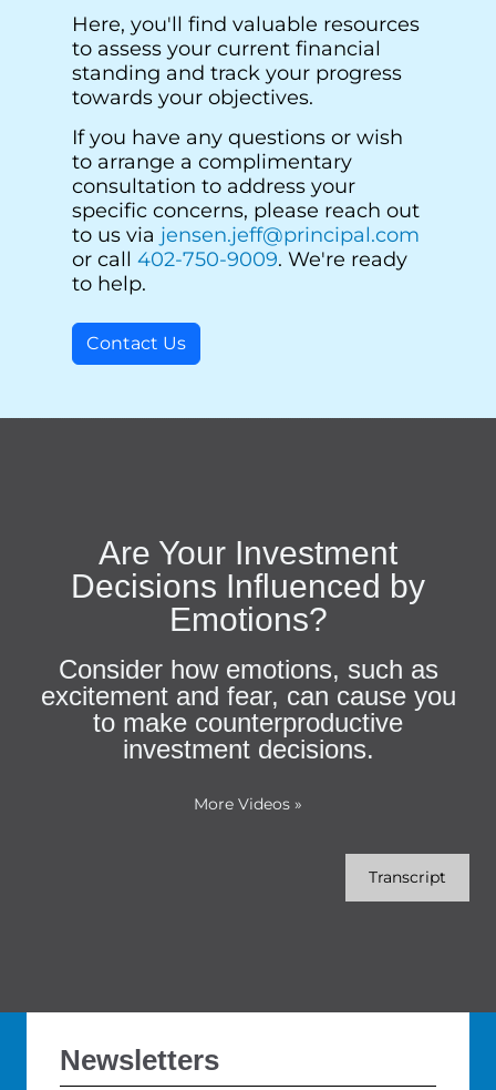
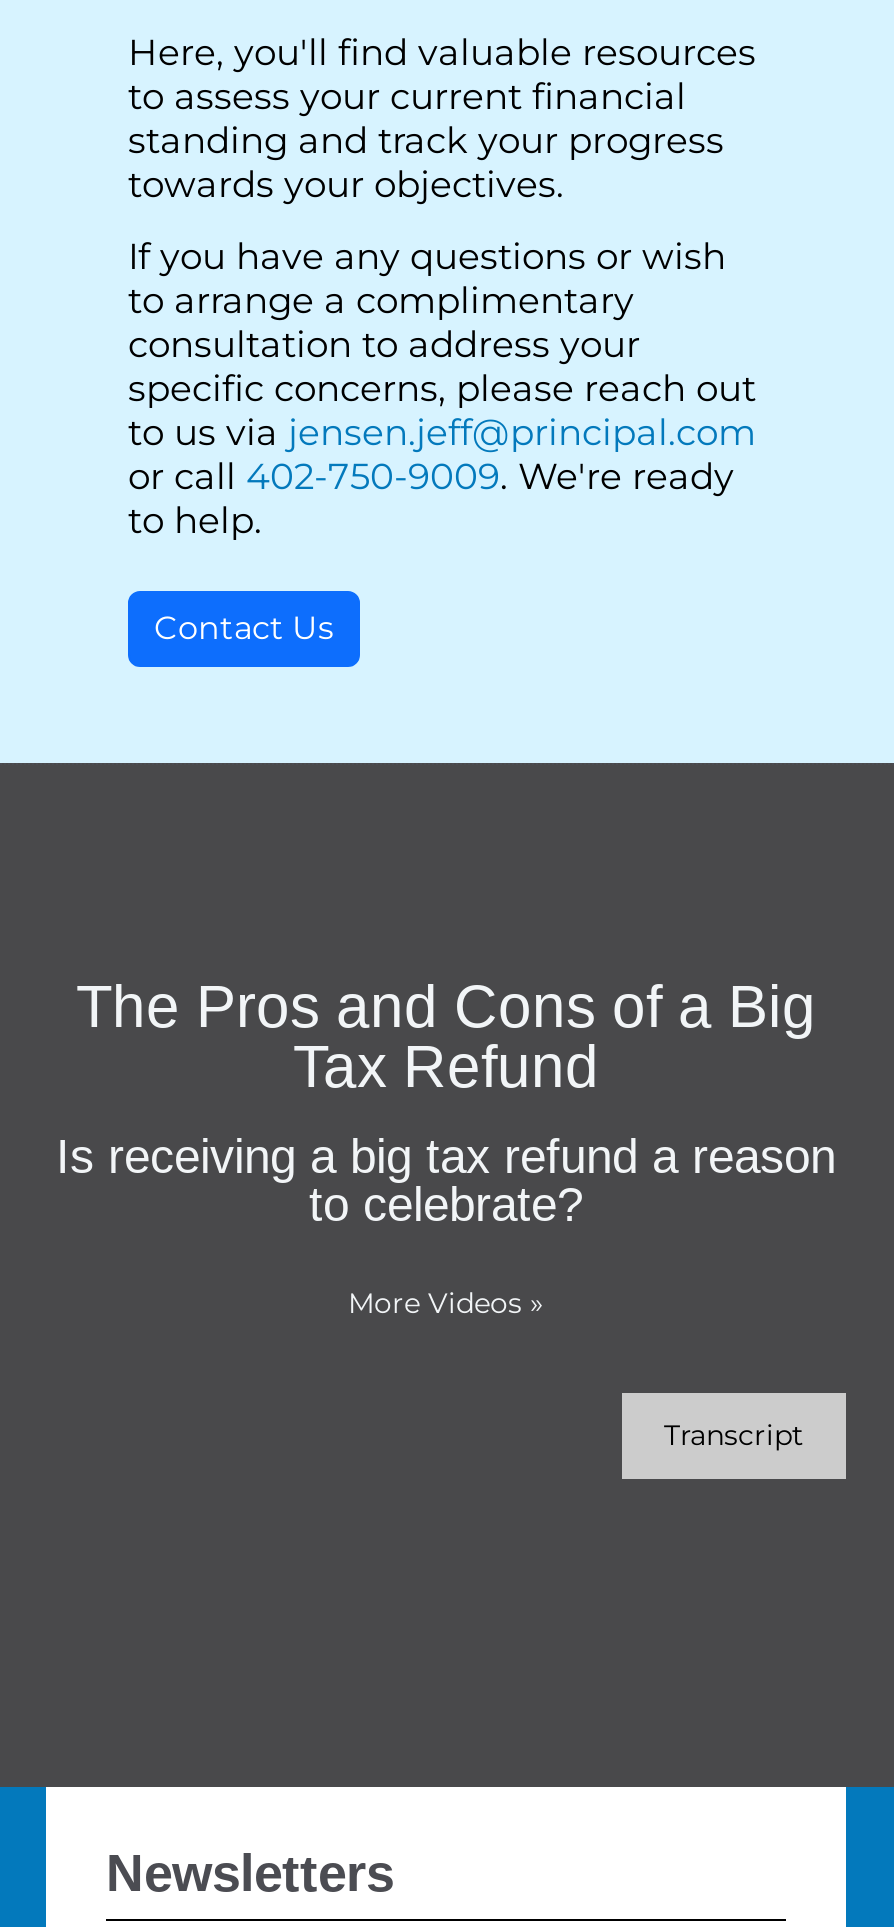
[71,534,425,637] Are Your Investment | Decisions Influenced by | Emotions? -> [76,972,816,1098] The Pros and Cons of a Big | Tax Refund
[40,654,456,764] Consider how emotions, such as | excitement and fear, can cause you | to make counterproductive | investment decisions. -> [56,1128,836,1230] Is receiving a big tax refund a reason | to celebrate?
moved [194,793,446,887] -> [348,1284,804,1452]: More Videos» | Transcript

